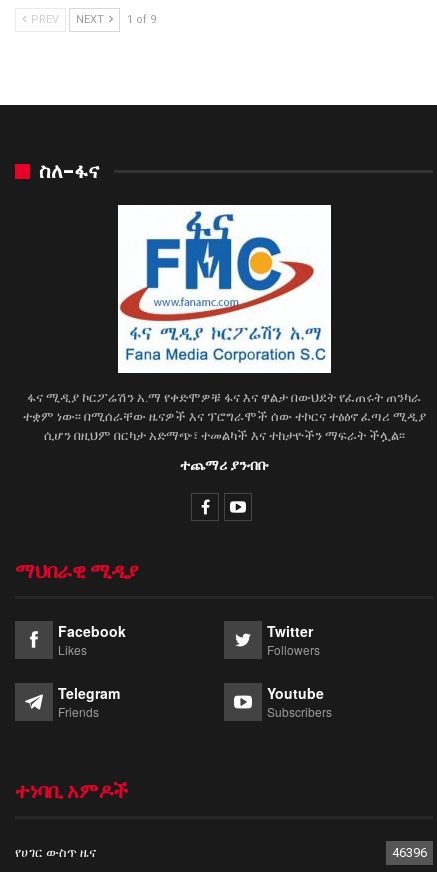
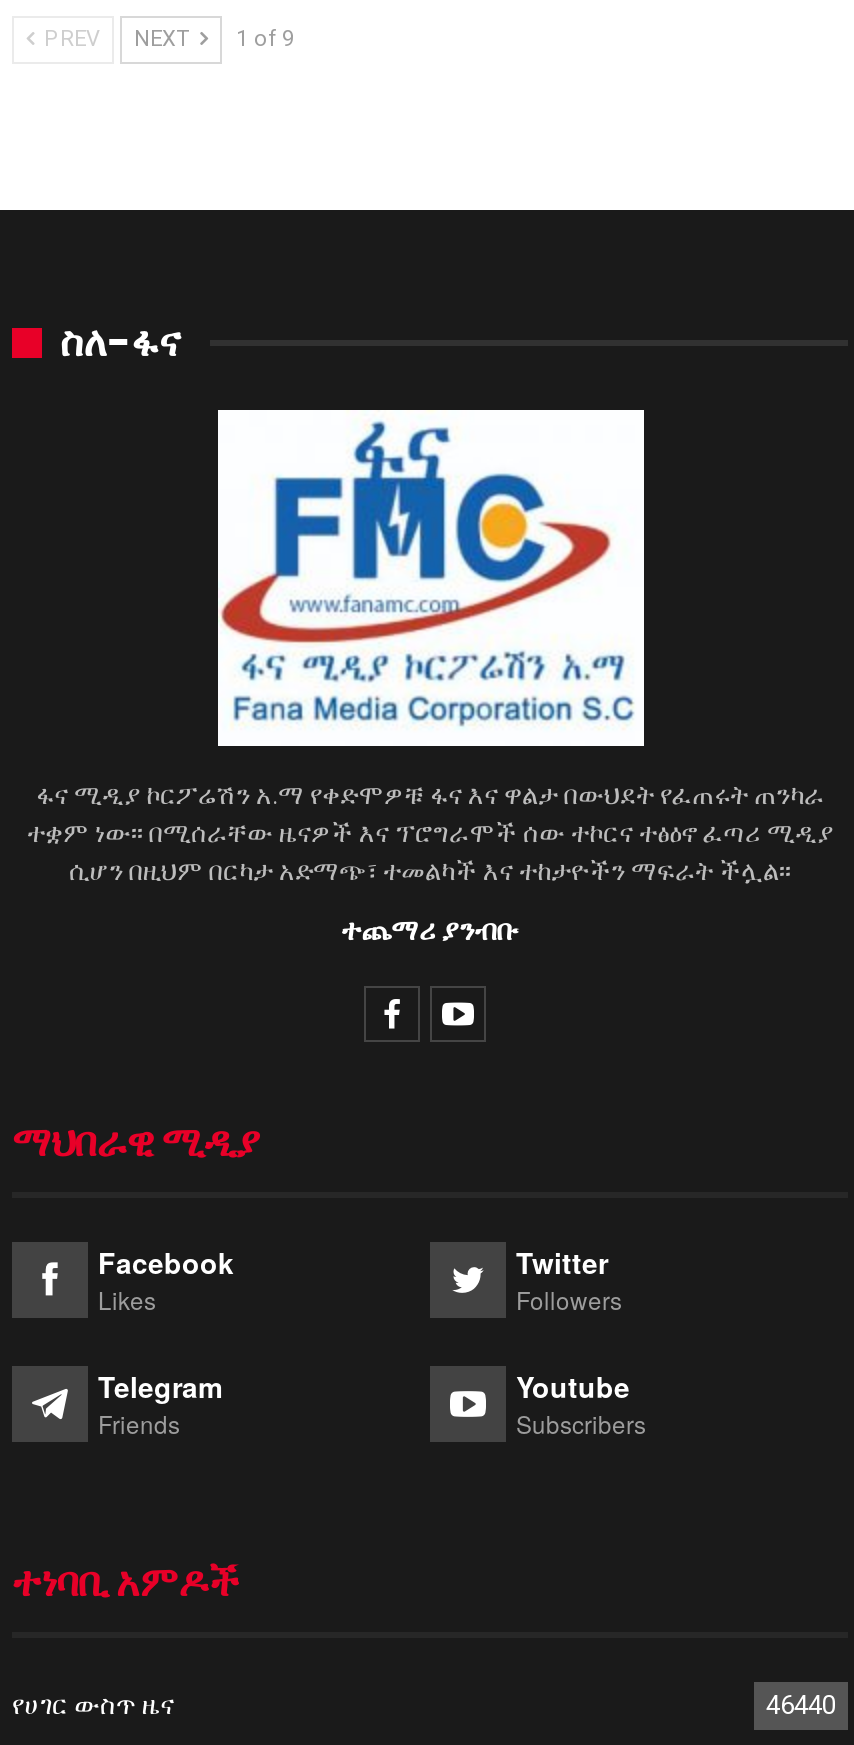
[392,845,427,860] 46396 -> [766,1690,836,1720] 46440

